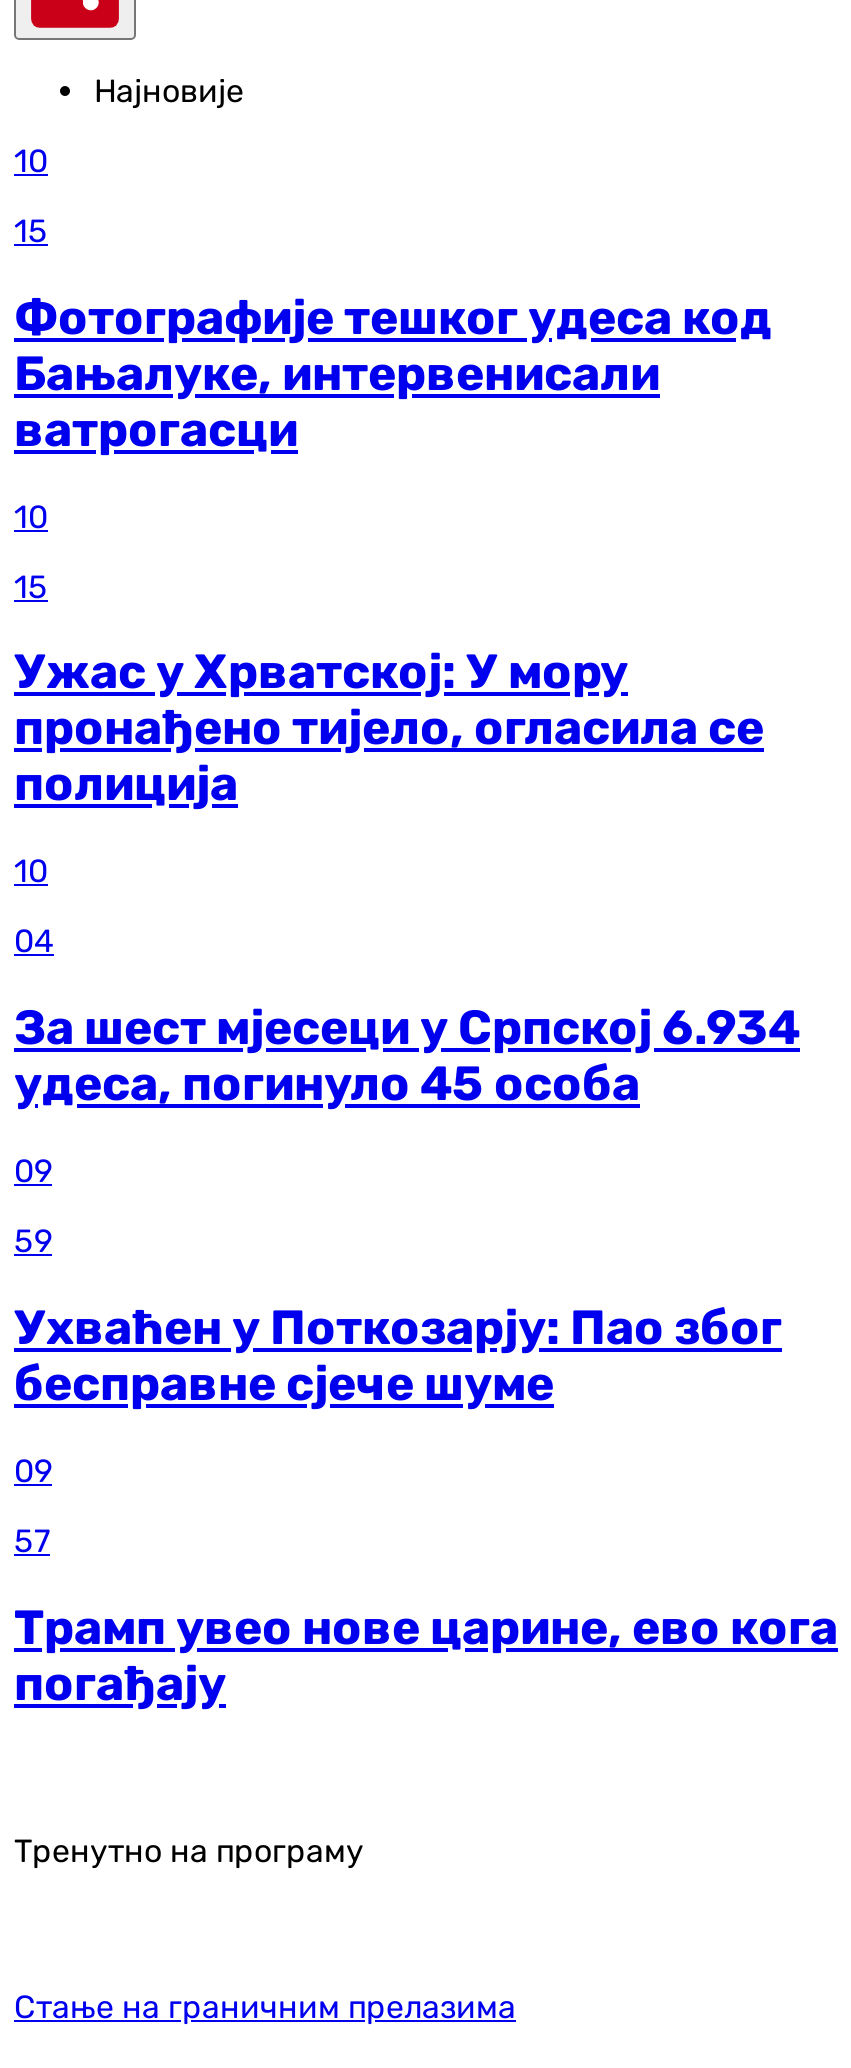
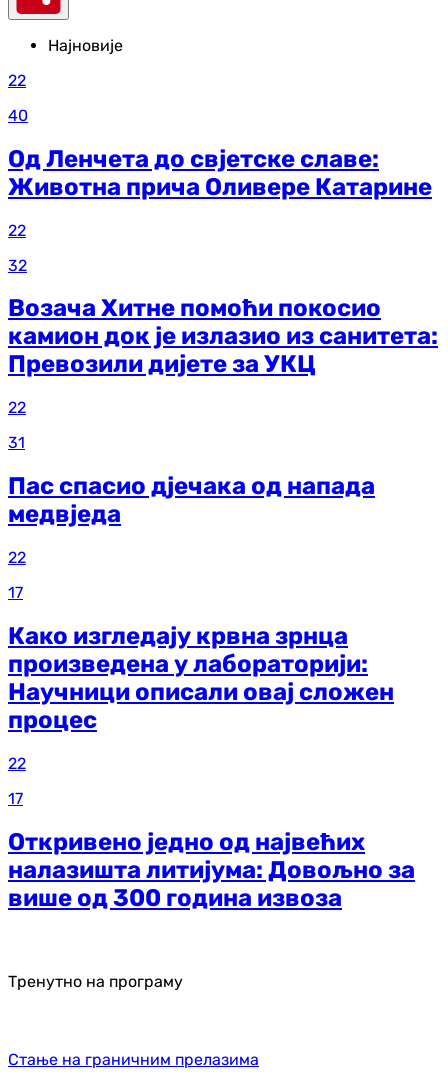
[14,141,48,179] 10 -> [8,71,26,90] 22
[14,211,48,249] 15 -> [8,106,28,125] 40
[14,289,772,457] Фотографије тешког удеса код | Бањалуке, интервенисали | ватрогасци -> [8,145,432,201] Од Ленчета до свјетске славе: | Животна прича Оливере Катарине
[14,497,48,535] 10 -> [8,220,26,239] 22
[14,567,48,605] 15 -> [8,255,27,274] 32
[14,645,764,813] Ужас у Хрватској: У мору | пронађено тијело, огласила се | полиција -> [8,294,438,378] Возача Хитне помоћи покосио | камион док је излазио из санитета: | Превозили дијете за УКЦ
[14,853,48,891] 10 -> [8,398,26,417] 22
[14,923,54,961] 04 -> [8,433,25,452] 31
[14,1000,800,1112] За шест мјесеци у Српској 6.934 | удеса, погинуло 45 особа -> [8,472,375,528] Пас спасио дјечака од напада | медвједа
[14,1152,52,1190] 09 -> [8,548,26,567] 22
[14,1222,52,1260] 59 -> [8,583,23,602] 17
[14,1300,782,1412] Ухваћен у Поткозарју: Пао због | бесправне сјече шуме -> [8,622,394,734] Како изгледају крвна зрнца | произведена у лабораторији: | Научници описали овај сложен | процес
[14,1452,52,1490] 09 -> [8,754,26,773] 22
[14,1522,50,1560] 57 -> [8,789,23,808] 17
[14,1600,838,1712] Трамп увео нове царине, ево кога | погађају -> [8,828,415,912] Откривено једно од највећих | налазишта литијума: Довољно за | више од 300 година извоза

